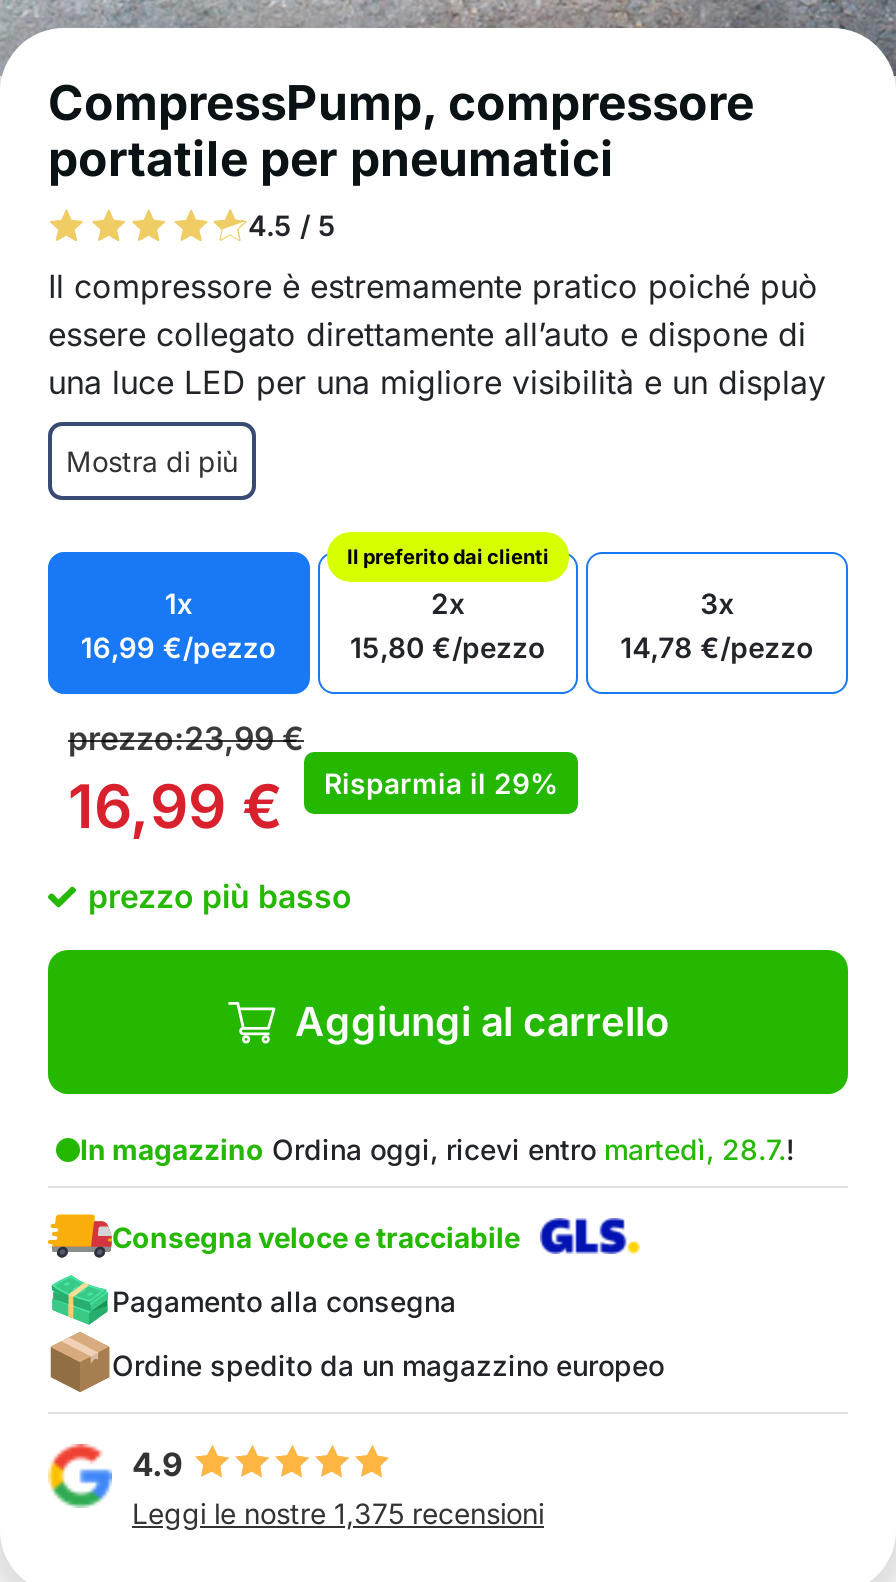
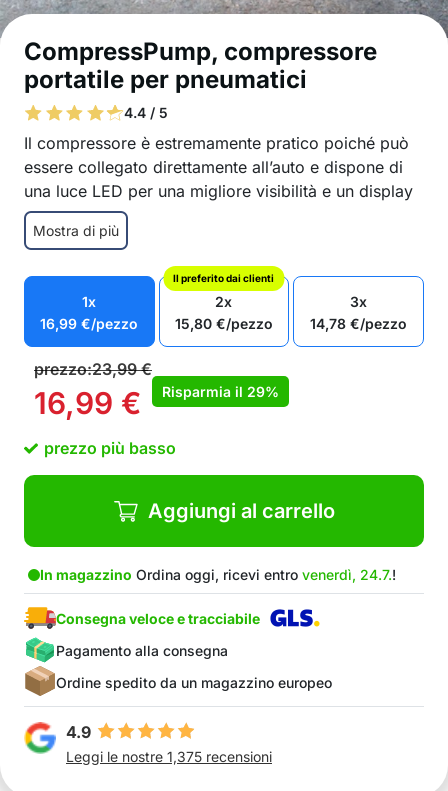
[248,208,336,242] 4.5 / 5 -> [124,104,168,121] 4.4 / 5
[80,1132,794,1166] In magazzino Ordina oggi, ricevi entro martedì, 28.7.! -> [40,566,396,583] In magazzino Ordina oggi, ricevi entro venerdì, 24.7.!

